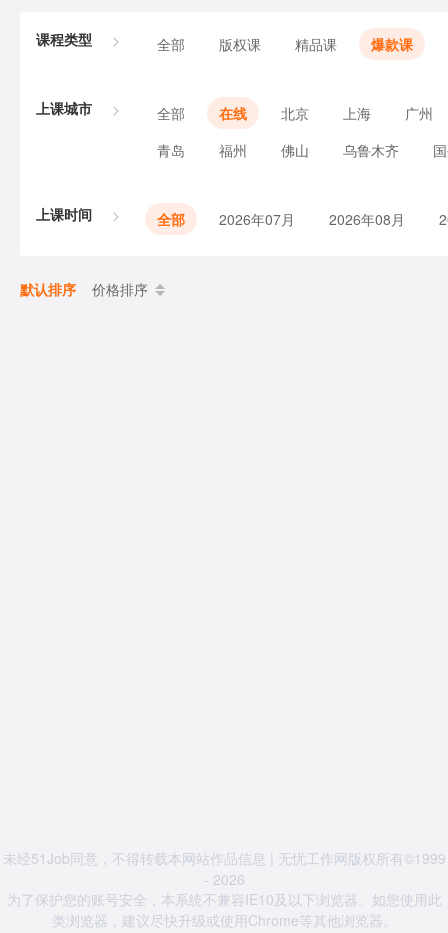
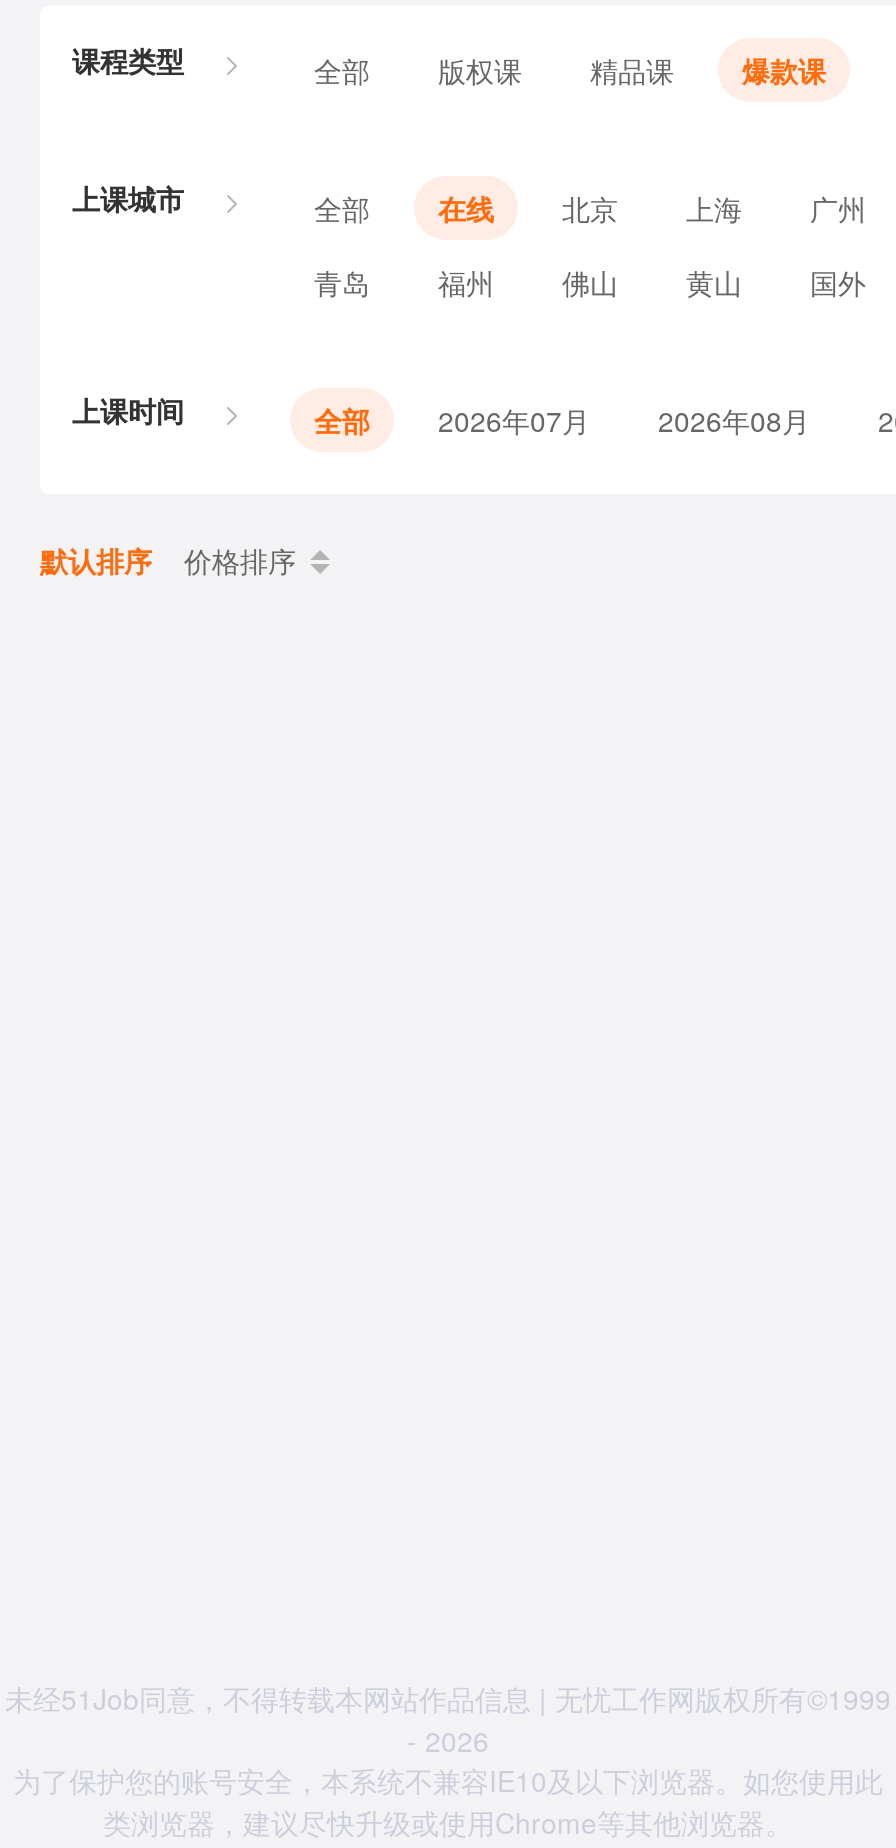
[343,140,399,160] 乌鲁木齐 -> [686,262,742,302] 黄山

